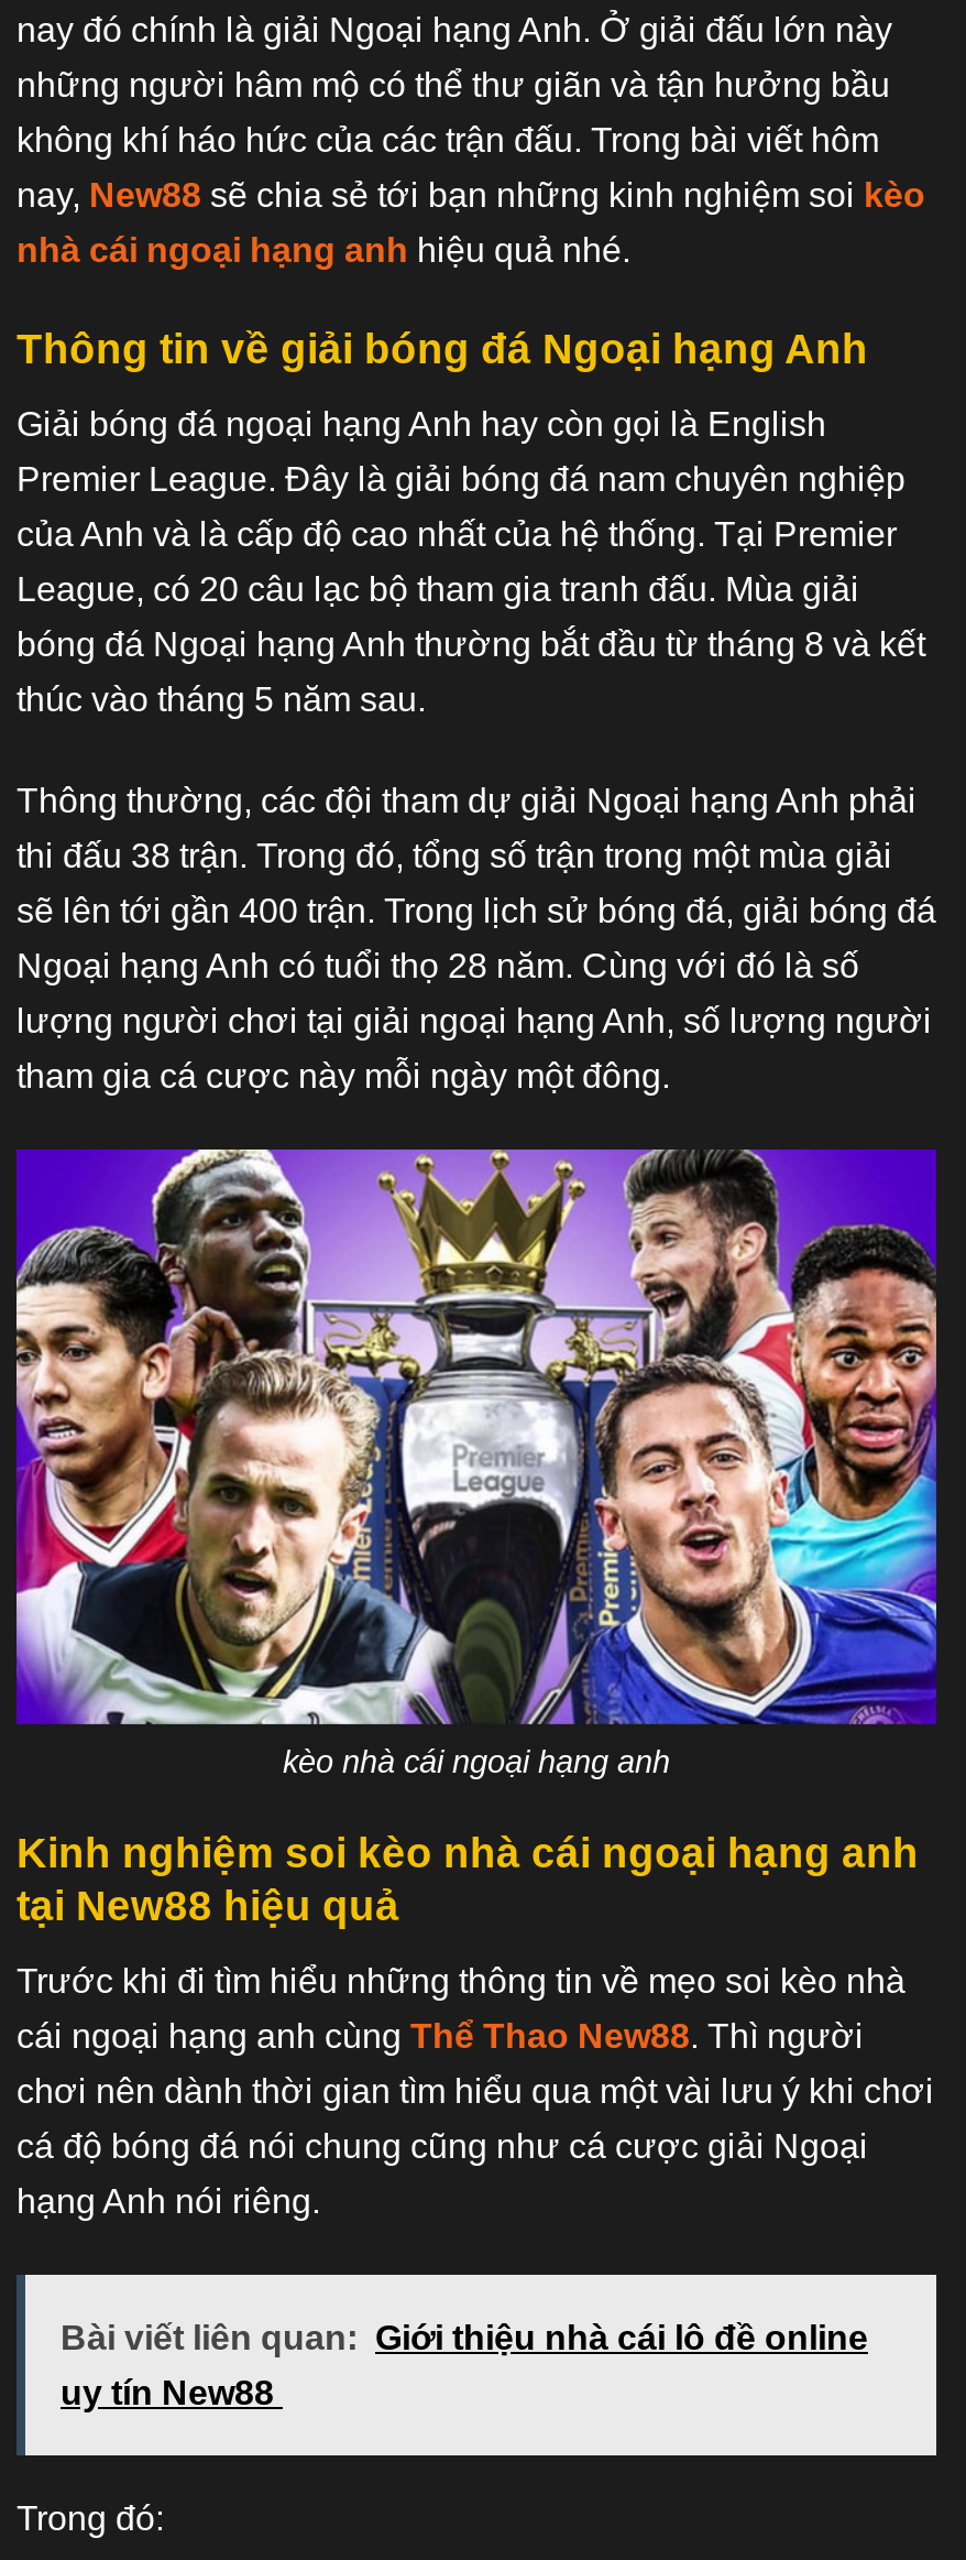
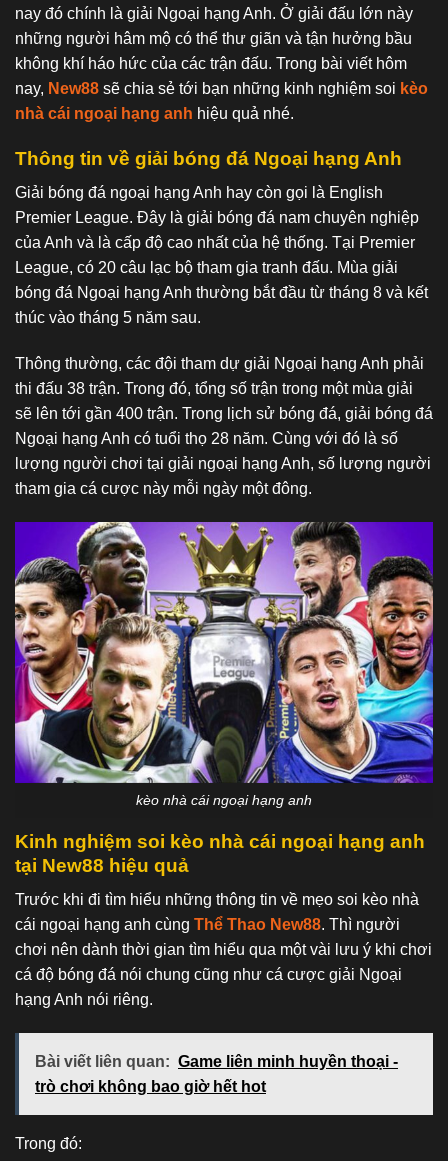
[61,2319,868,2356] Bài viết liên quan: Giới thiệu nhà cái lô đề online -> [35,1053,398,1070] Bài viết liên quan: Game liên minh huyền thoại -
[61,2374,283,2411] uy tín New88 -> [35,1078,266,1095] trò chơi không bao giờ hết hot

